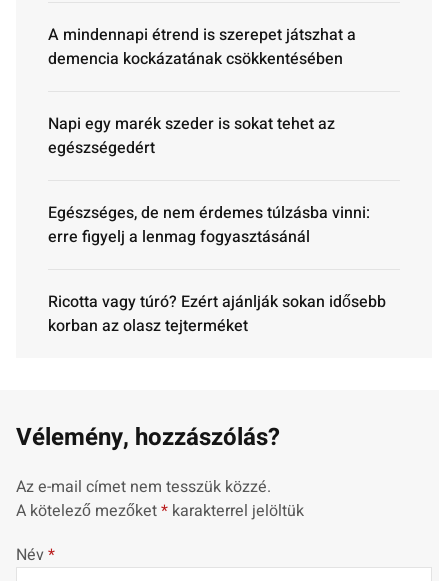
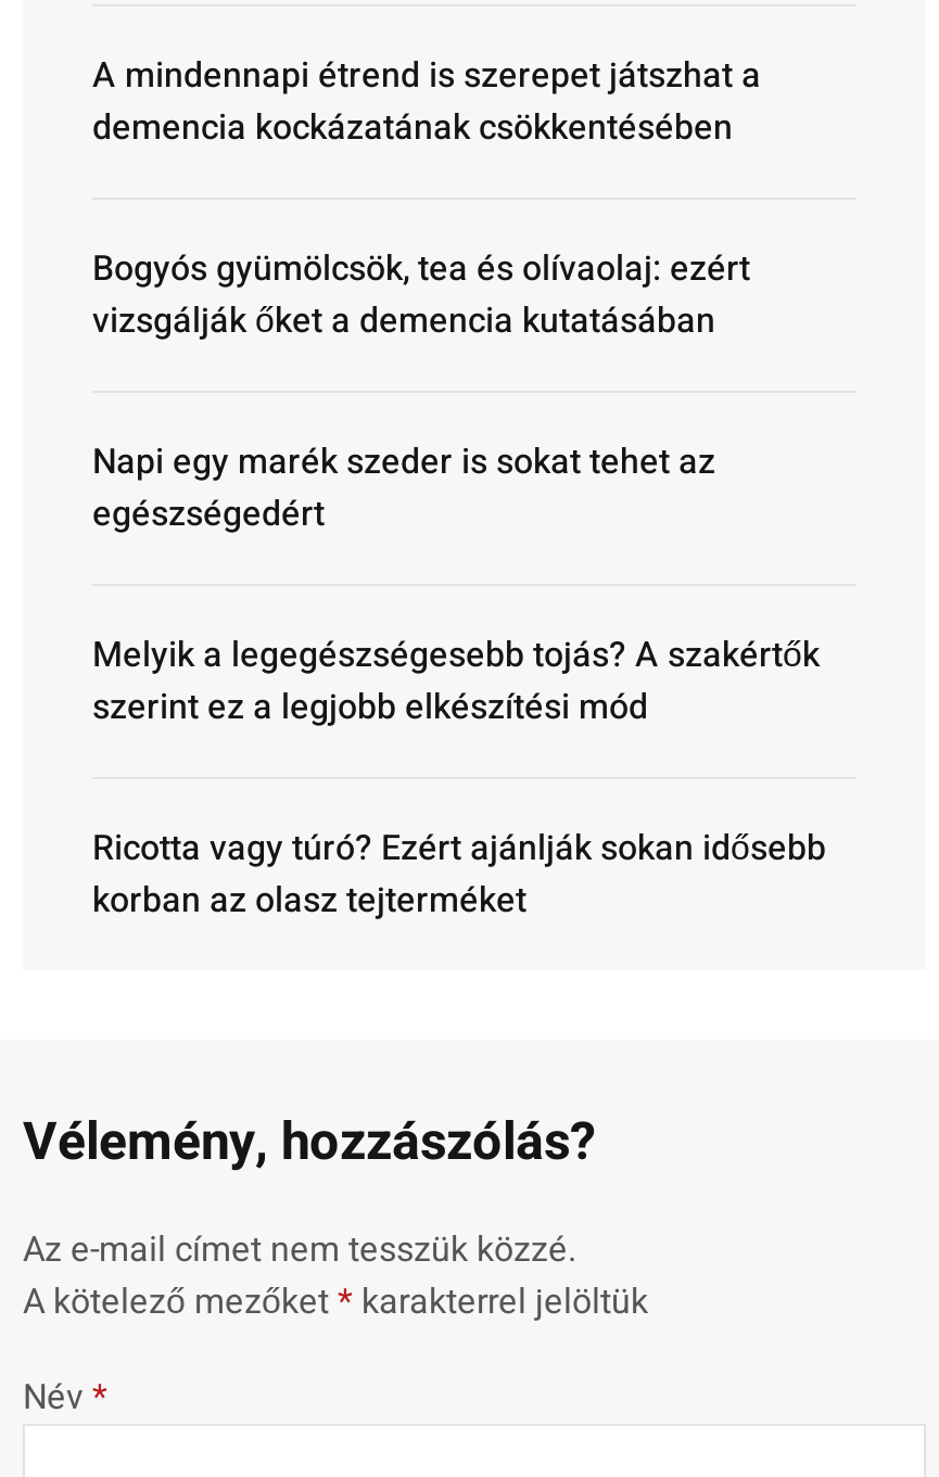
none -> [92,243,750,347] Bogyós gyümölcsök, tea és olívaolaj: ezért | vizsgálják őket a demencia kutatásában
[48,201,370,249] Egészséges, de nem érdemes túlzásba vinni: | erre figyelj a lenmag fogyasztásánál -> [92,629,820,733] Melyik a legegészségesebb tojás? A szakértők | szerint ez a legjobb elkészítési mód

